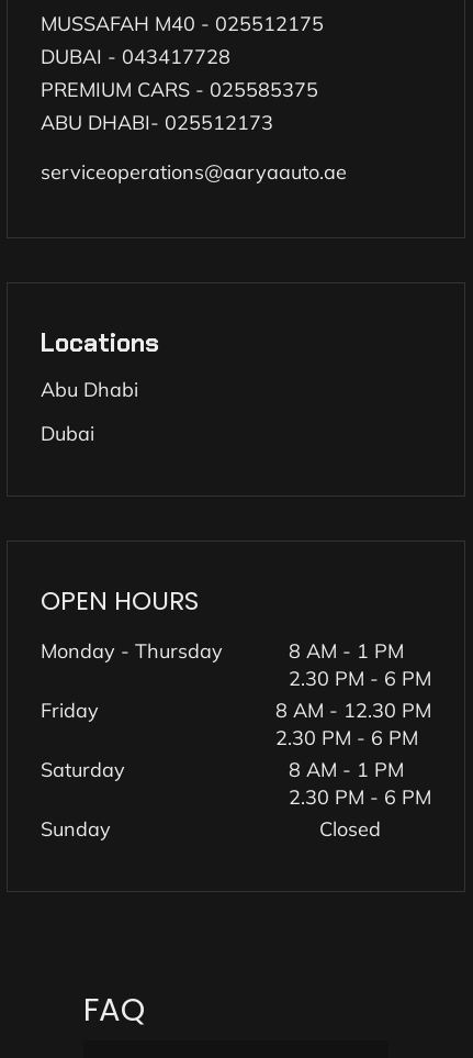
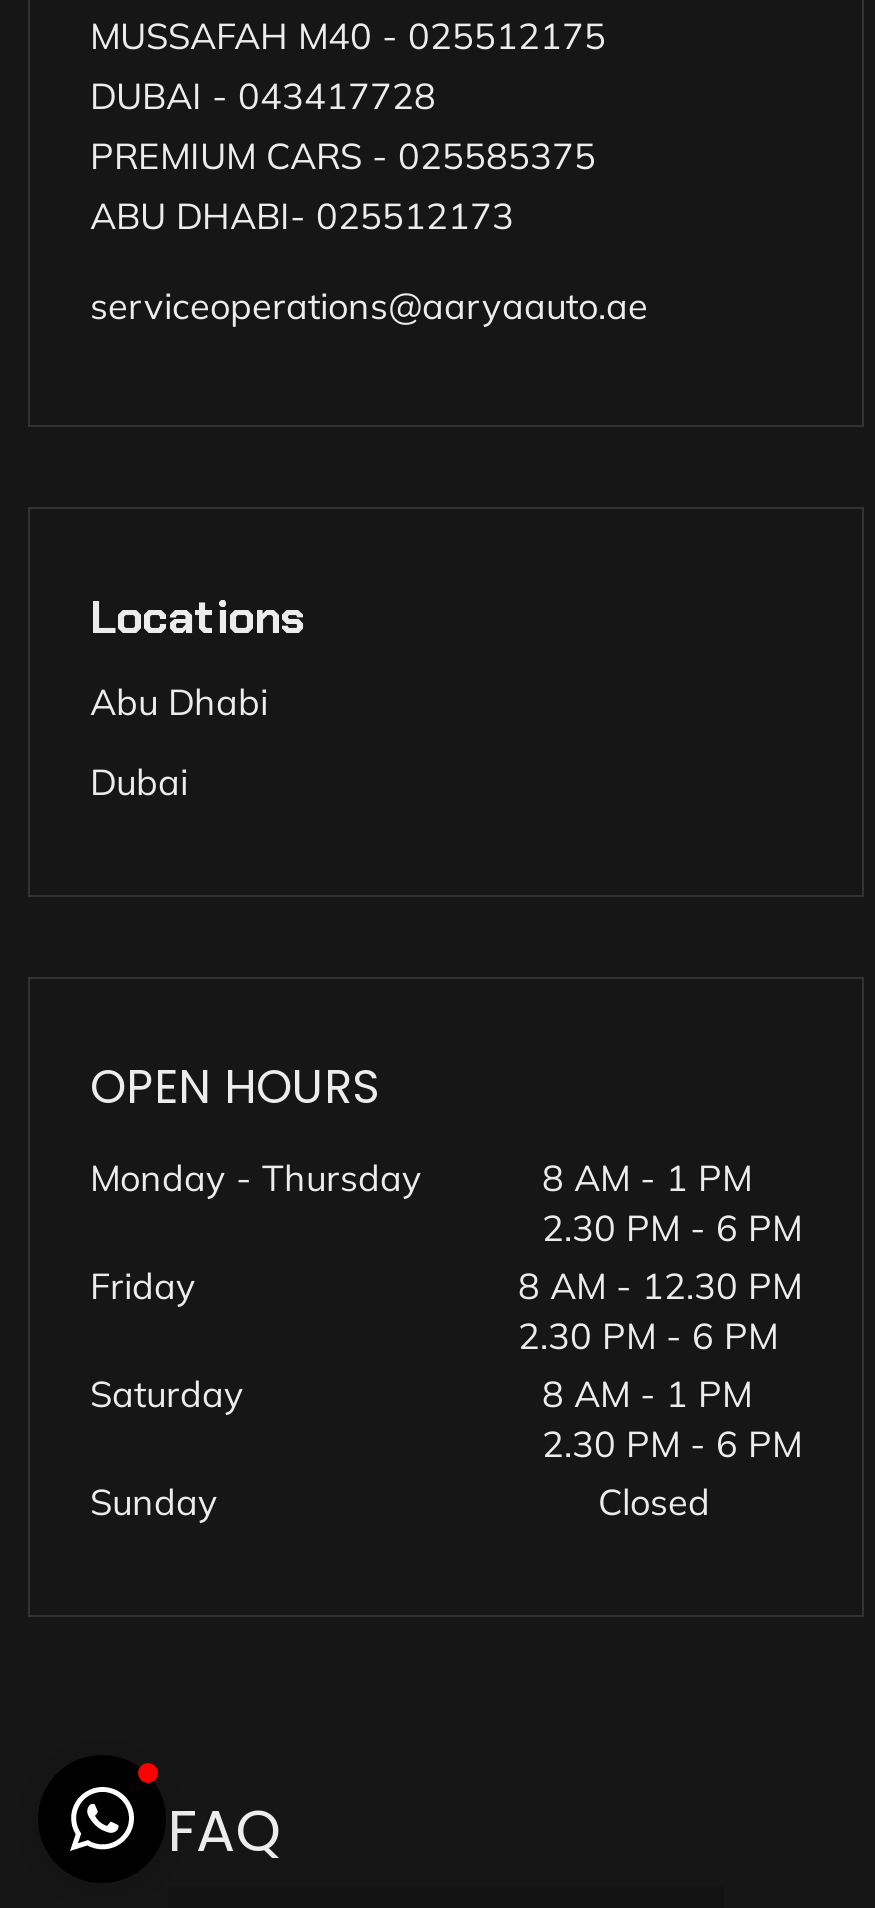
none -> [40,1757,162,1881] [image]

